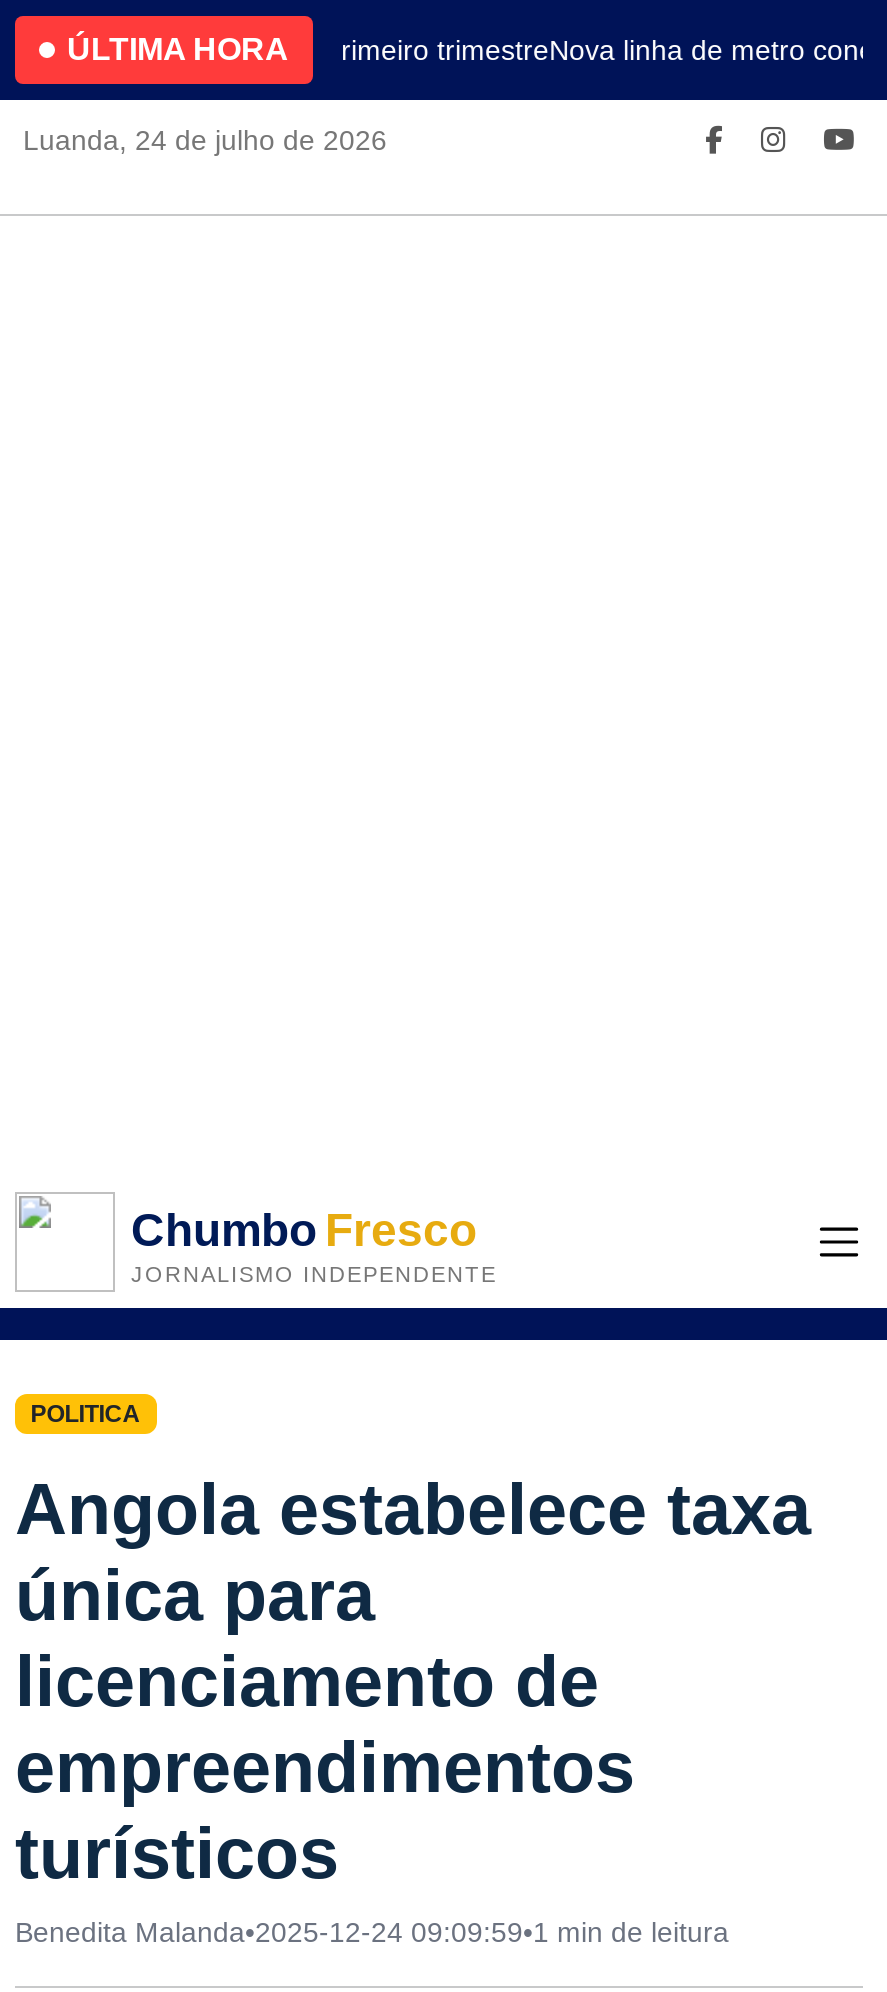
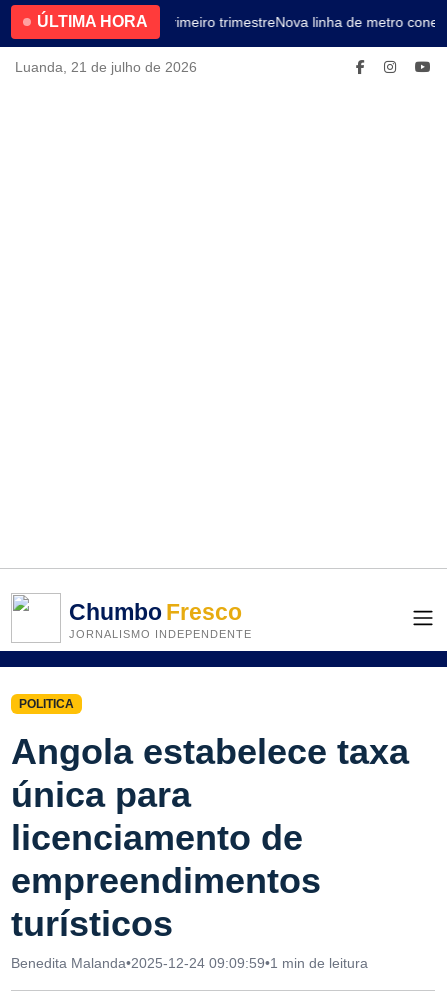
[23,124,387,156] Luanda, 24 de julho de 2026 -> [15,59,197,75] Luanda, 21 de julho de 2026

